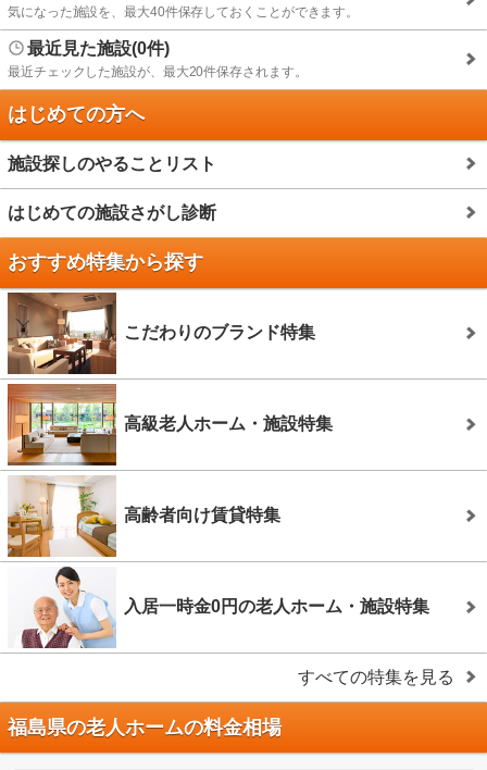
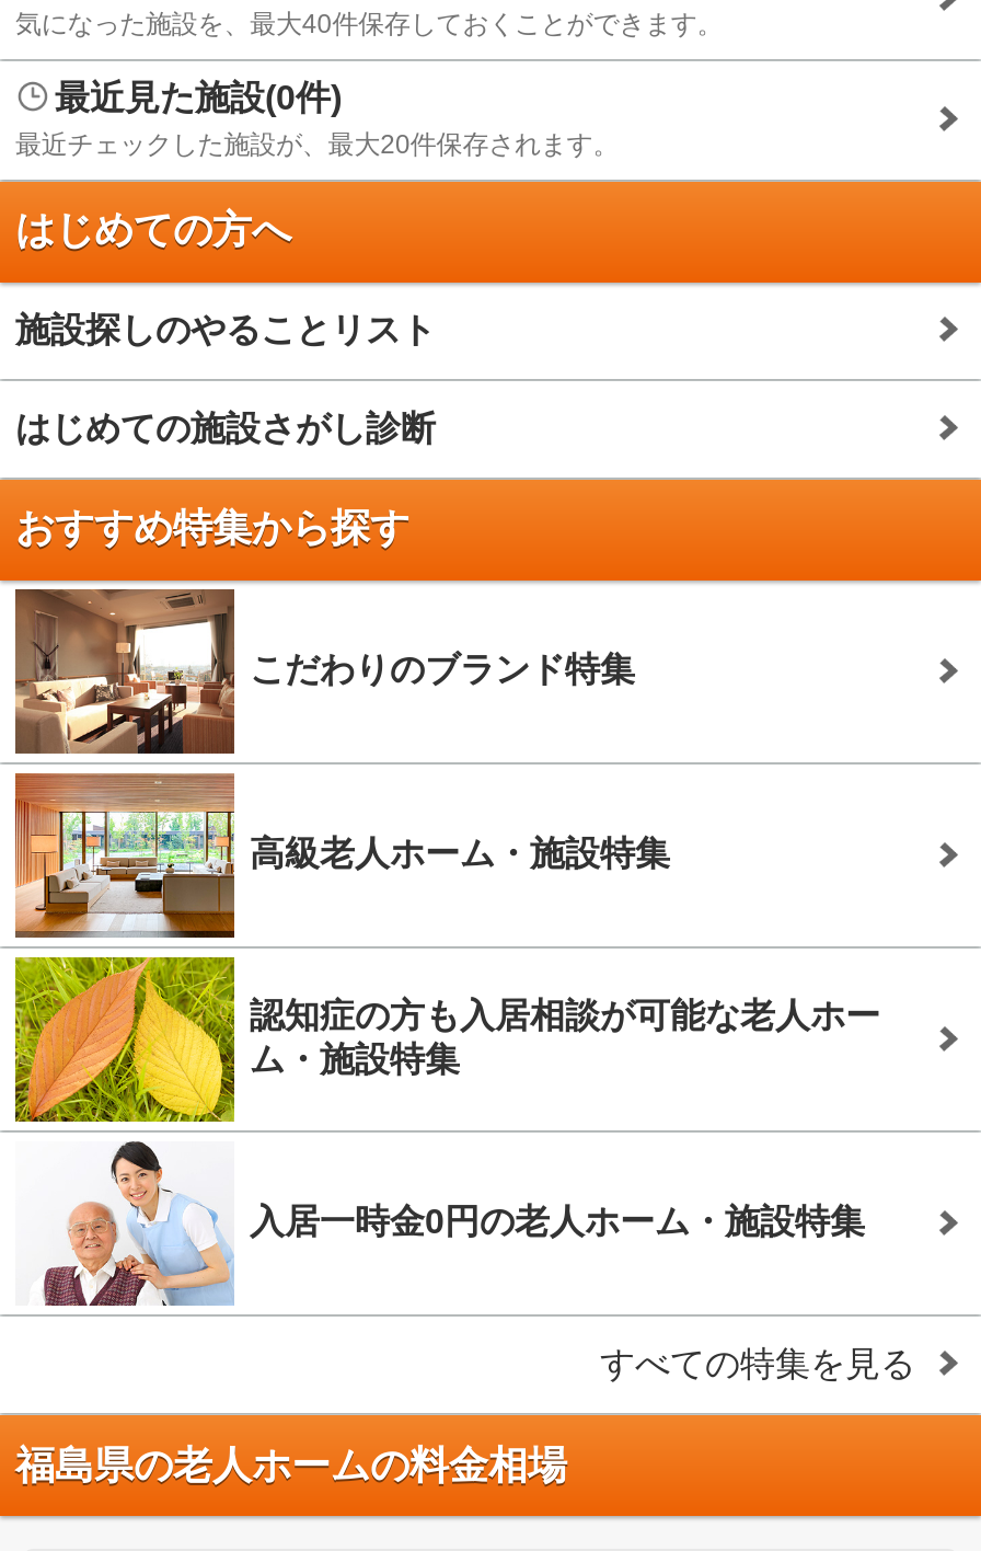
[8,475,280,558] [image] | 高齢者向け賃貸特集 -> [13,955,880,1124] [image] | 認知症の方も入居相談が可能な老人ホー | ム・施設特集

